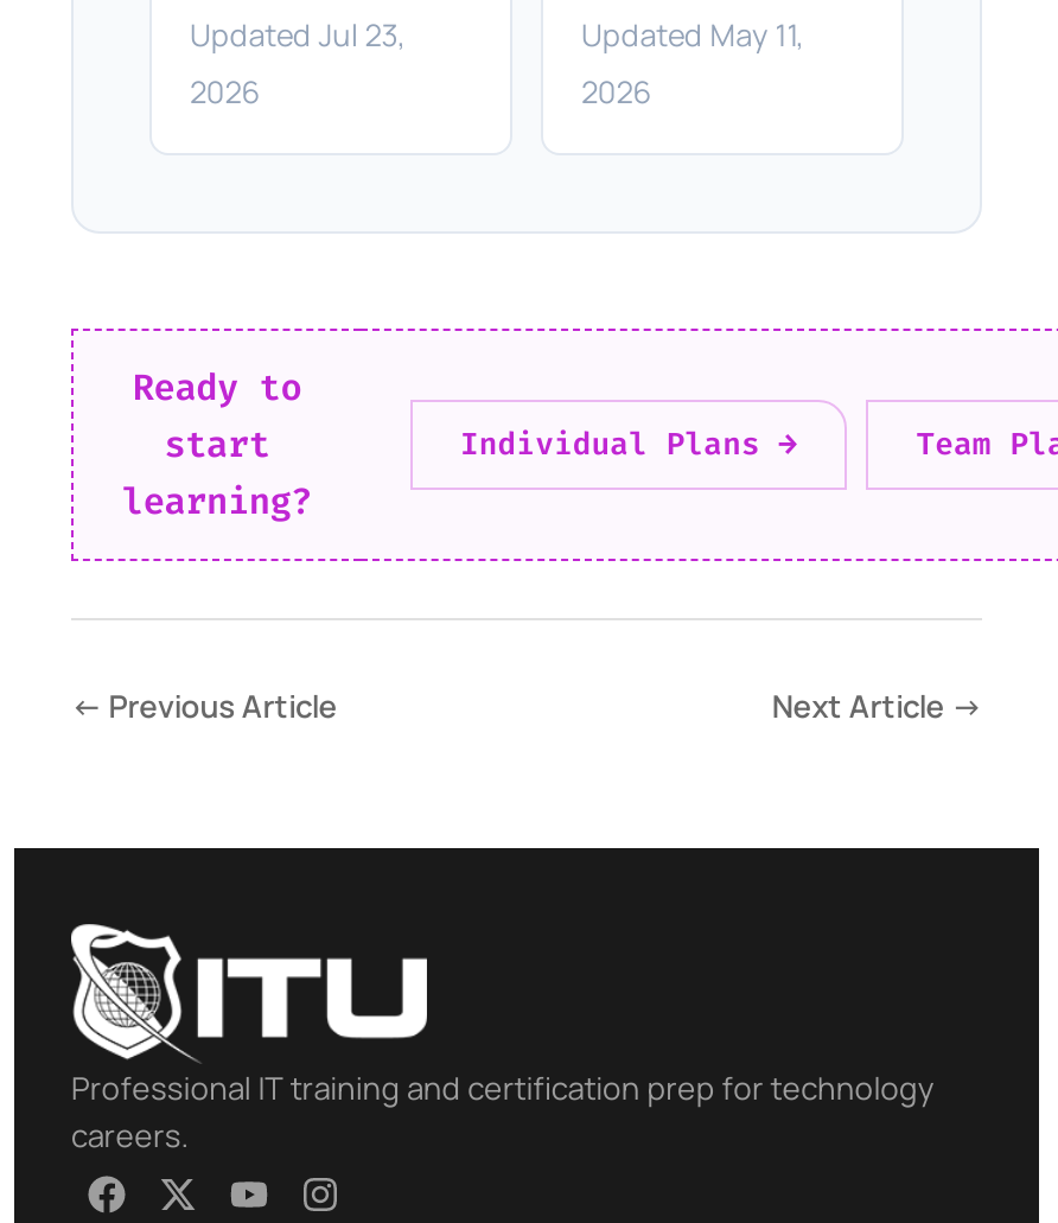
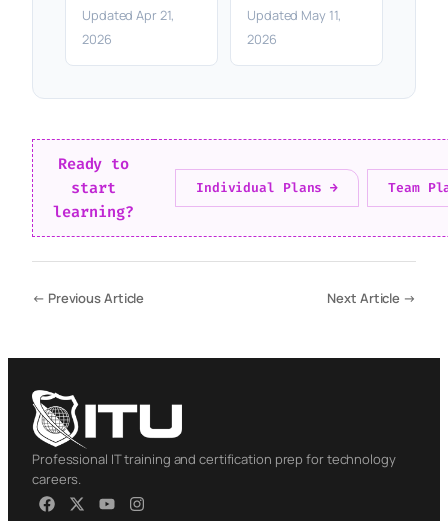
[190,12,404,55] Updated Jul 23, -> [82,6,173,24] Updated Apr 21,

